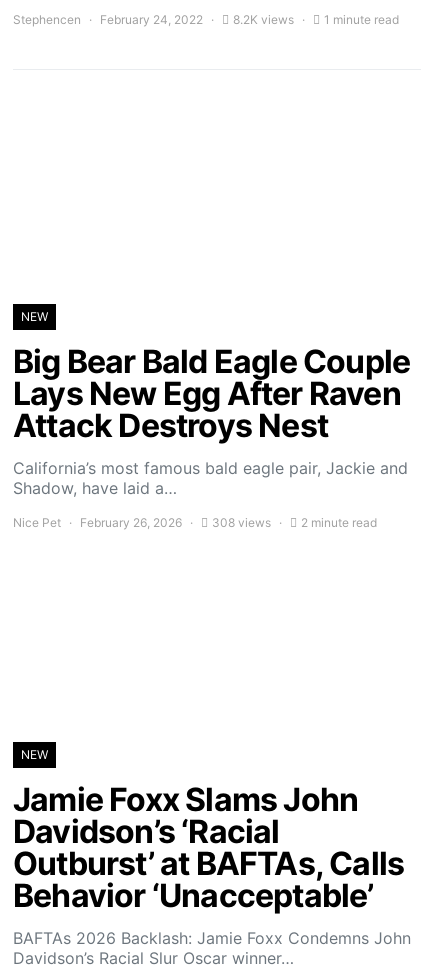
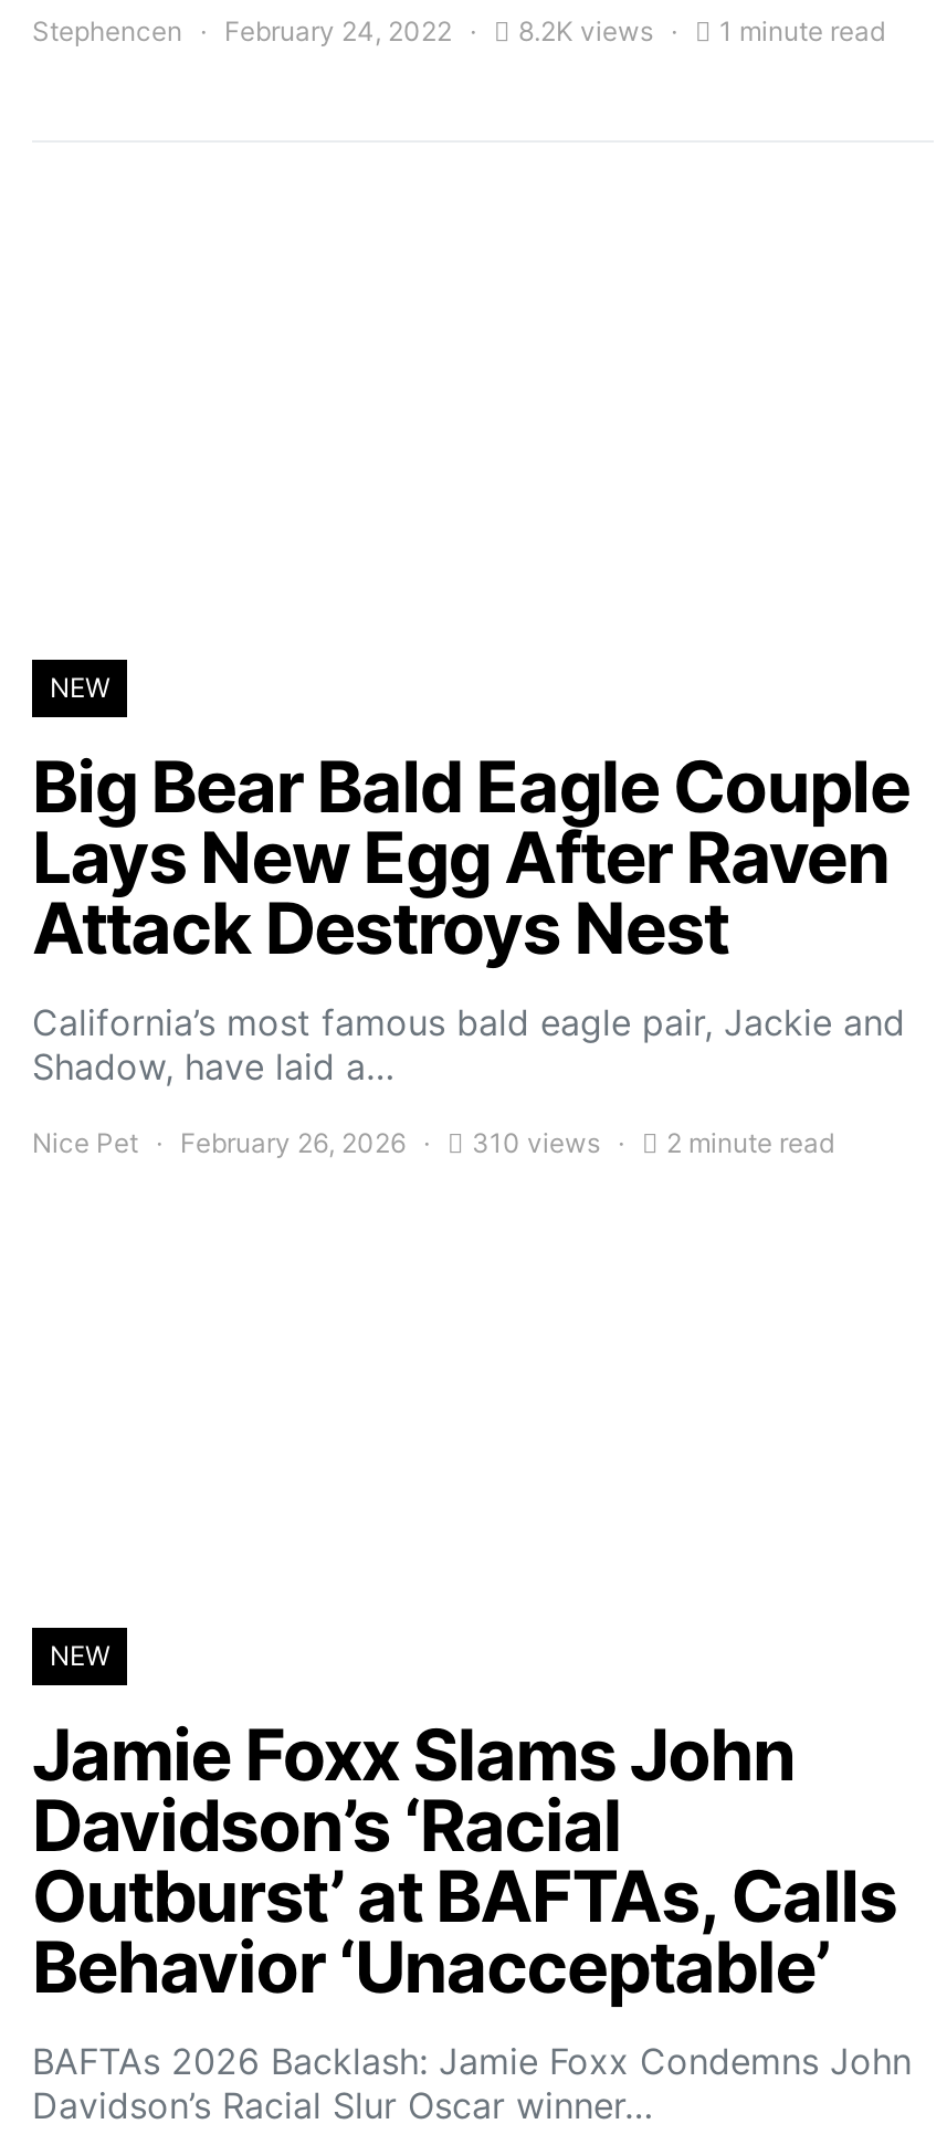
[13,515,377,530] Nice Pet February 26, 2026 308 views 2 minute read -> [32,1126,834,1159] Nice Pet February 26, 2026 310 views 2 minute read

